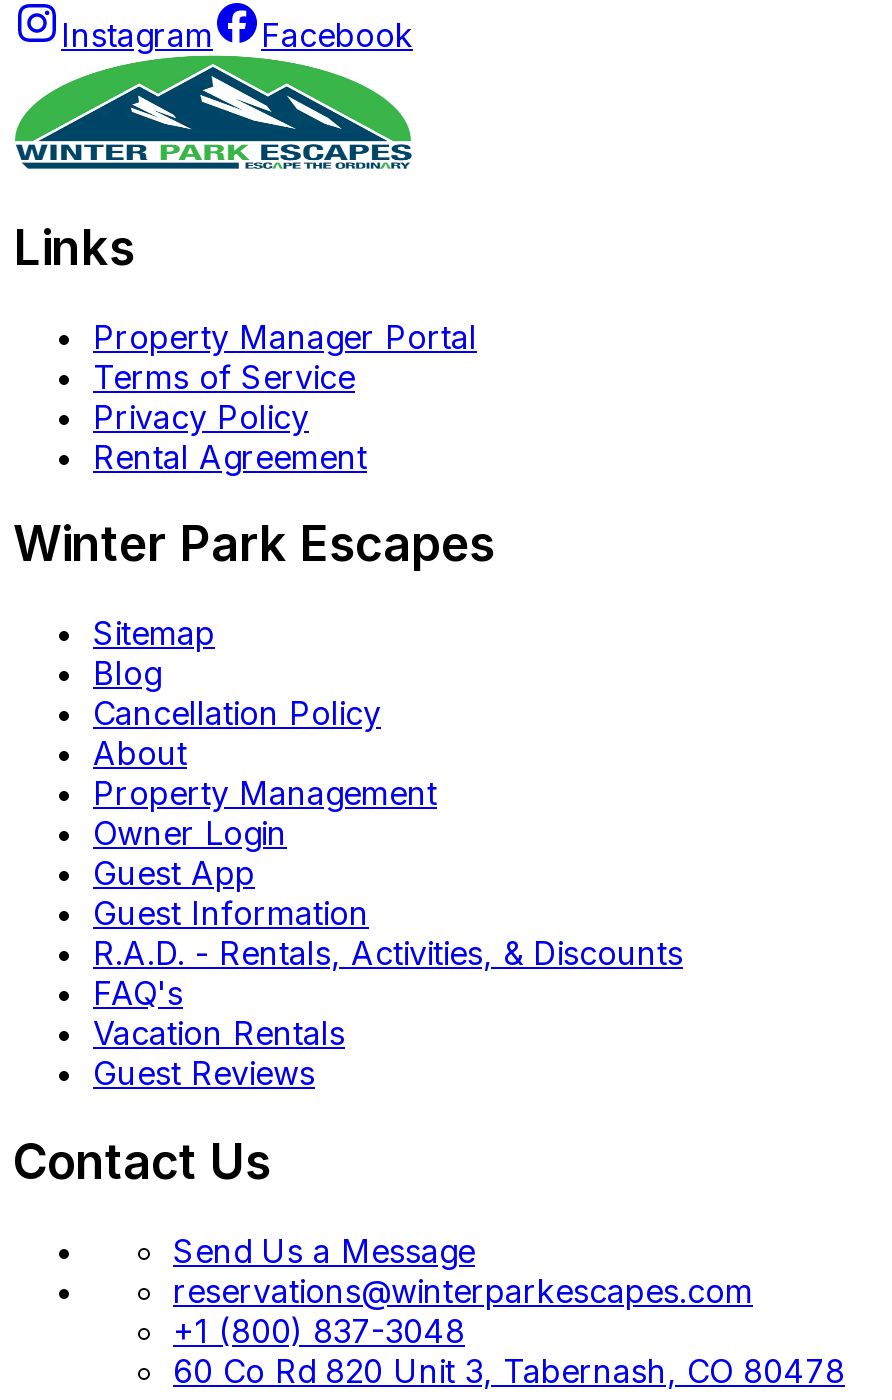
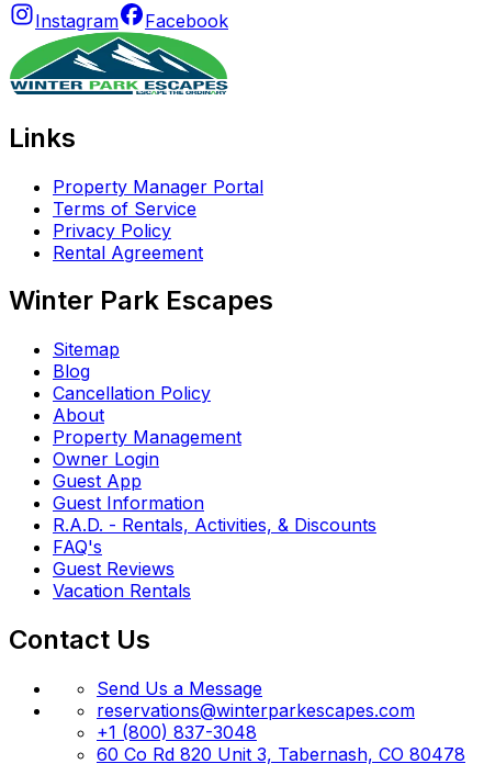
moved [93,1014,345,1054] -> [53,580,191,602]: Vacation Rentals
moved [93,1054,315,1094] -> [53,558,175,580]: Guest Reviews

